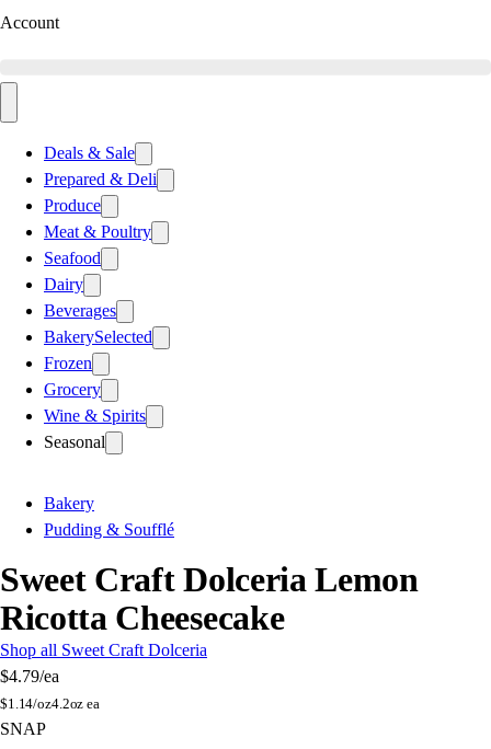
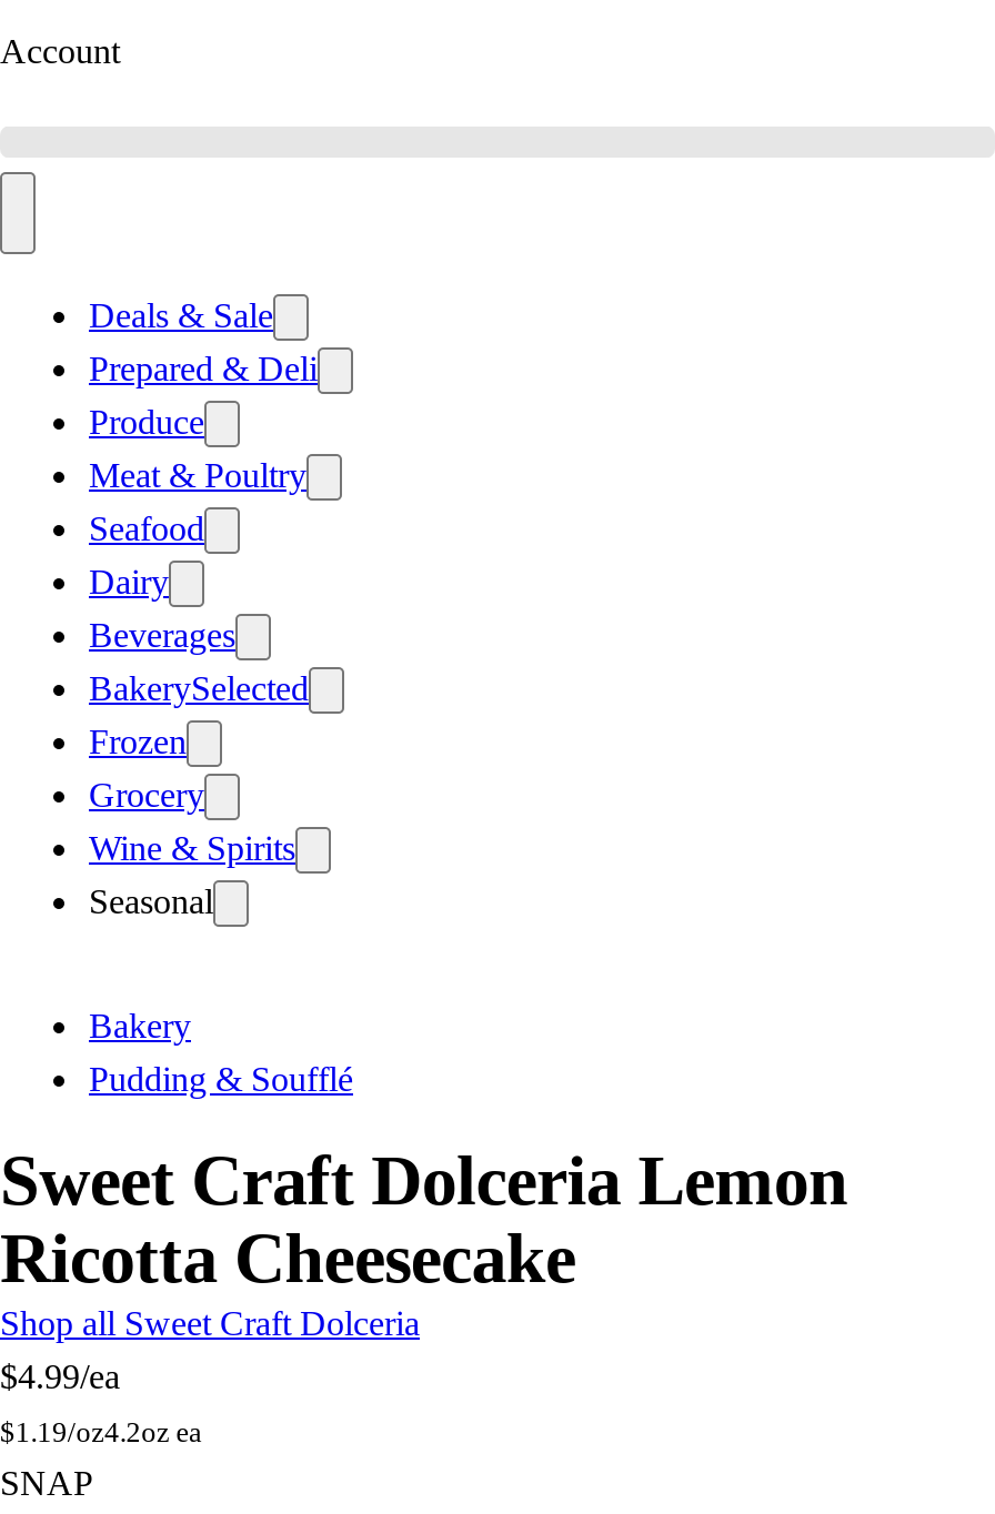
[0,667,59,686] $4.79/ea -> [0,1359,120,1396] $4.99/ea
[0,696,100,712] $1.14/oz4.2oz ea -> [0,1416,202,1450] $1.19/oz4.2oz ea

